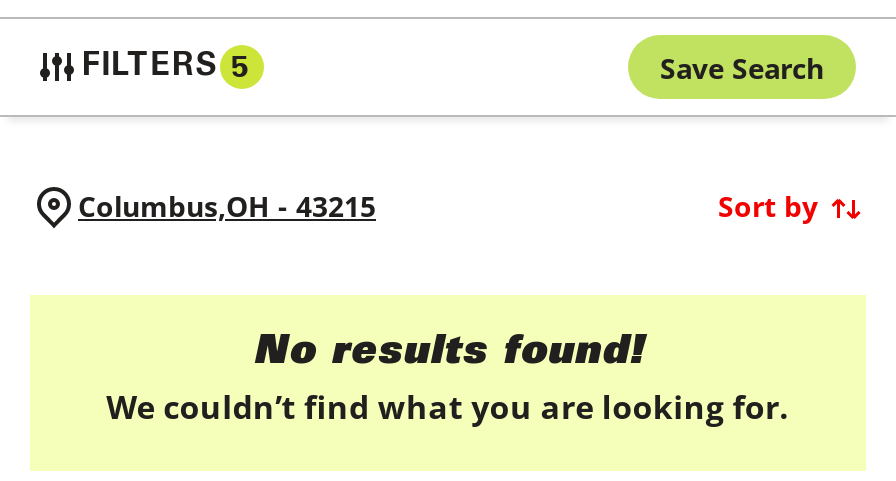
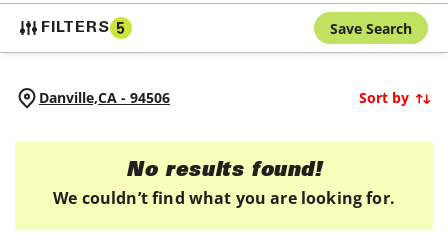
[78,187,376,225] Columbus,OH - 43215 -> [39,88,170,107] Danville,CA - 94506

